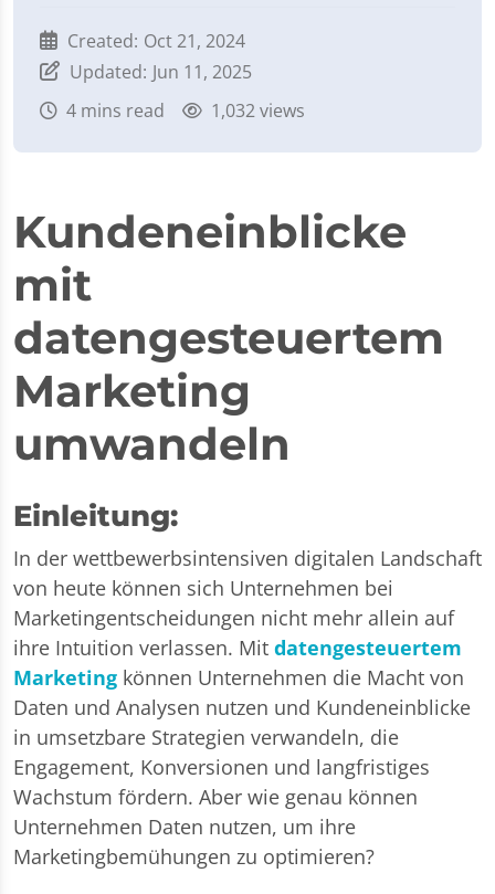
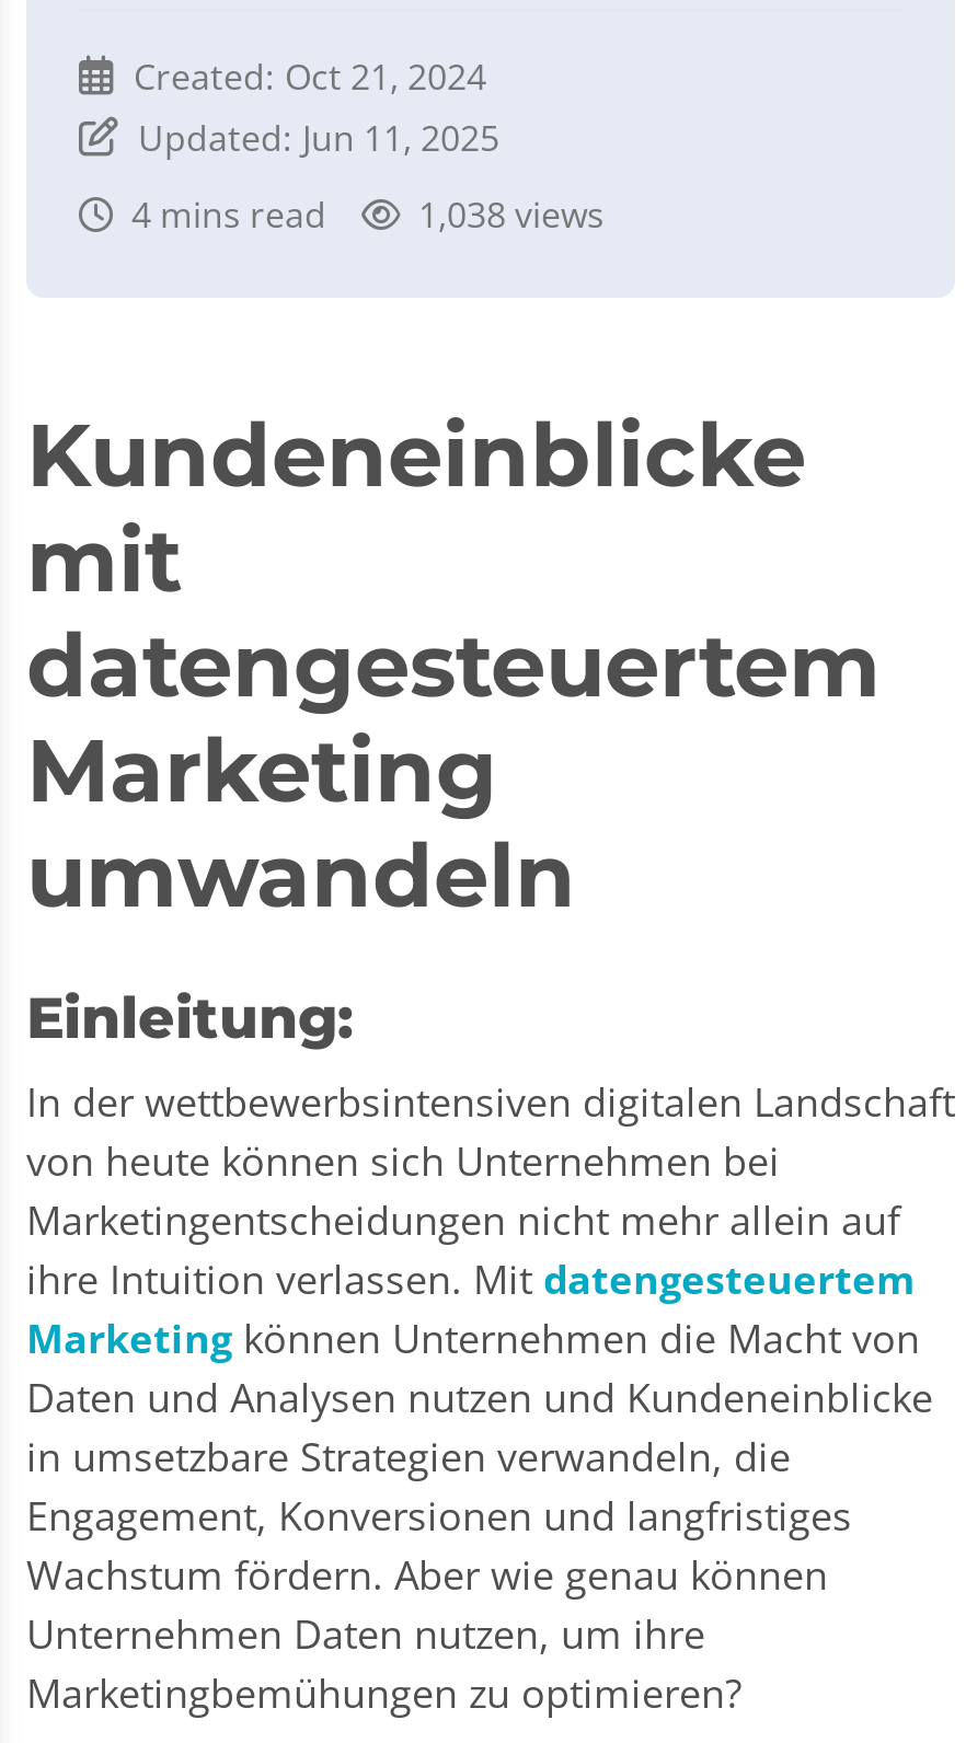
[66,99,305,123] 4 mins read 1,032 views -> [131,191,605,239] 4 mins read 1,038 views

